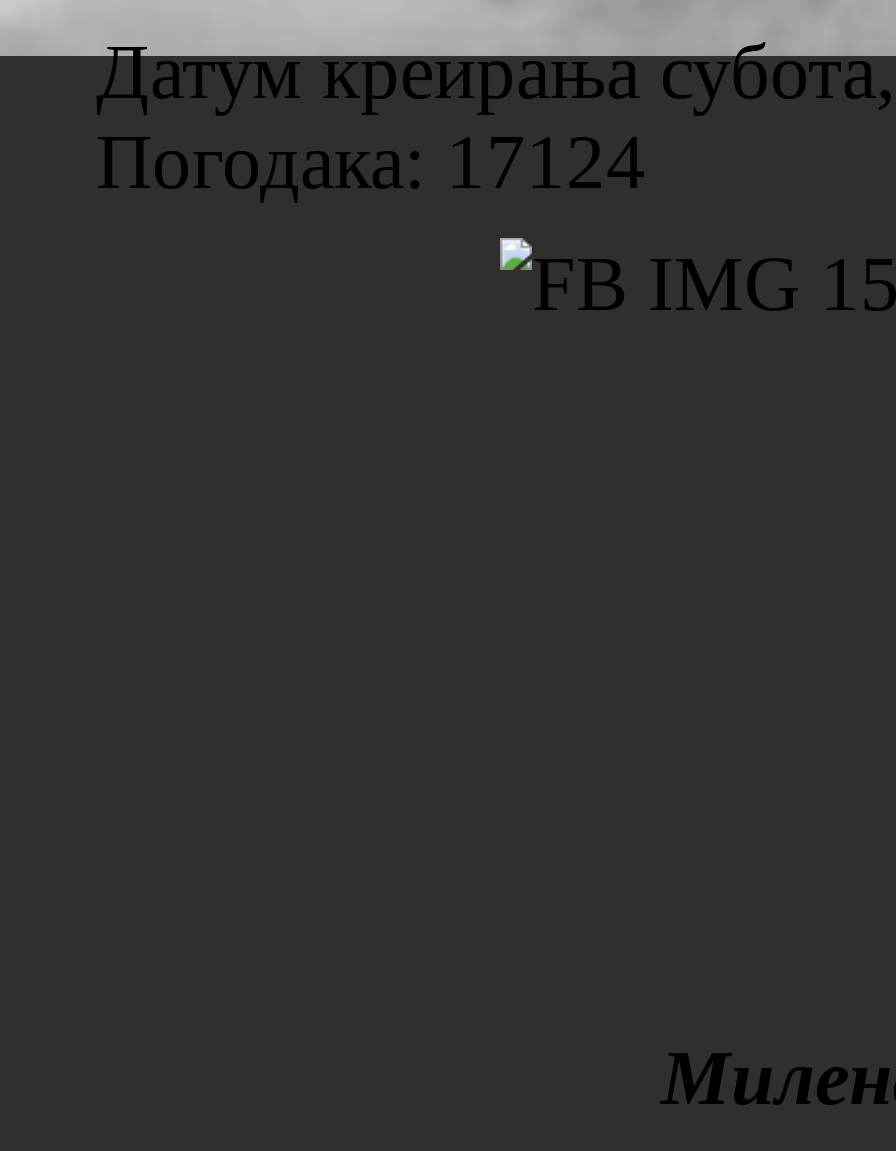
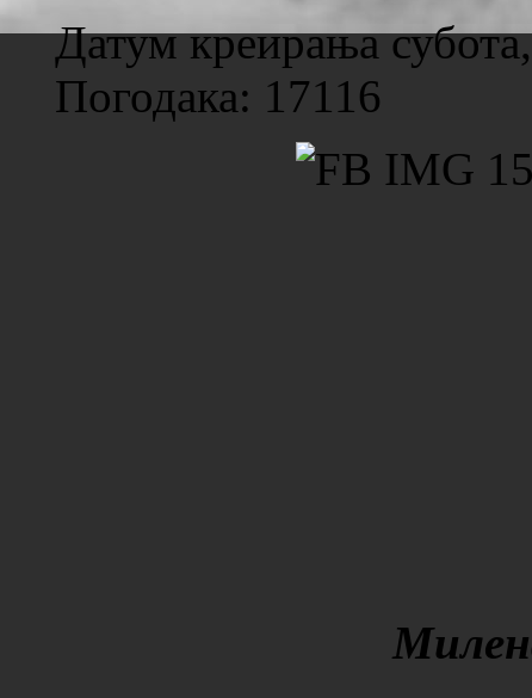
[96,118,646,204] Погодака: 17124 -> [55,71,382,122] Погодака: 17116

